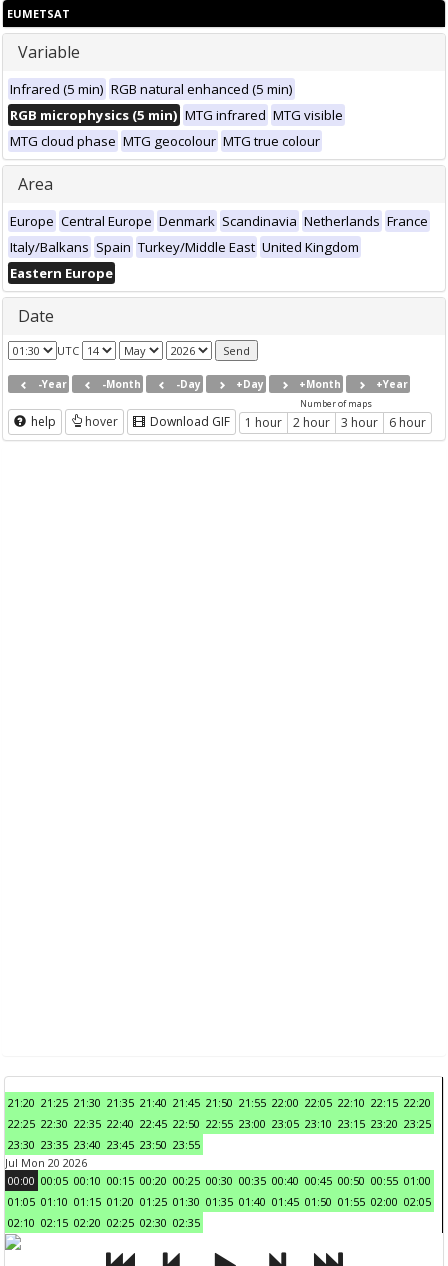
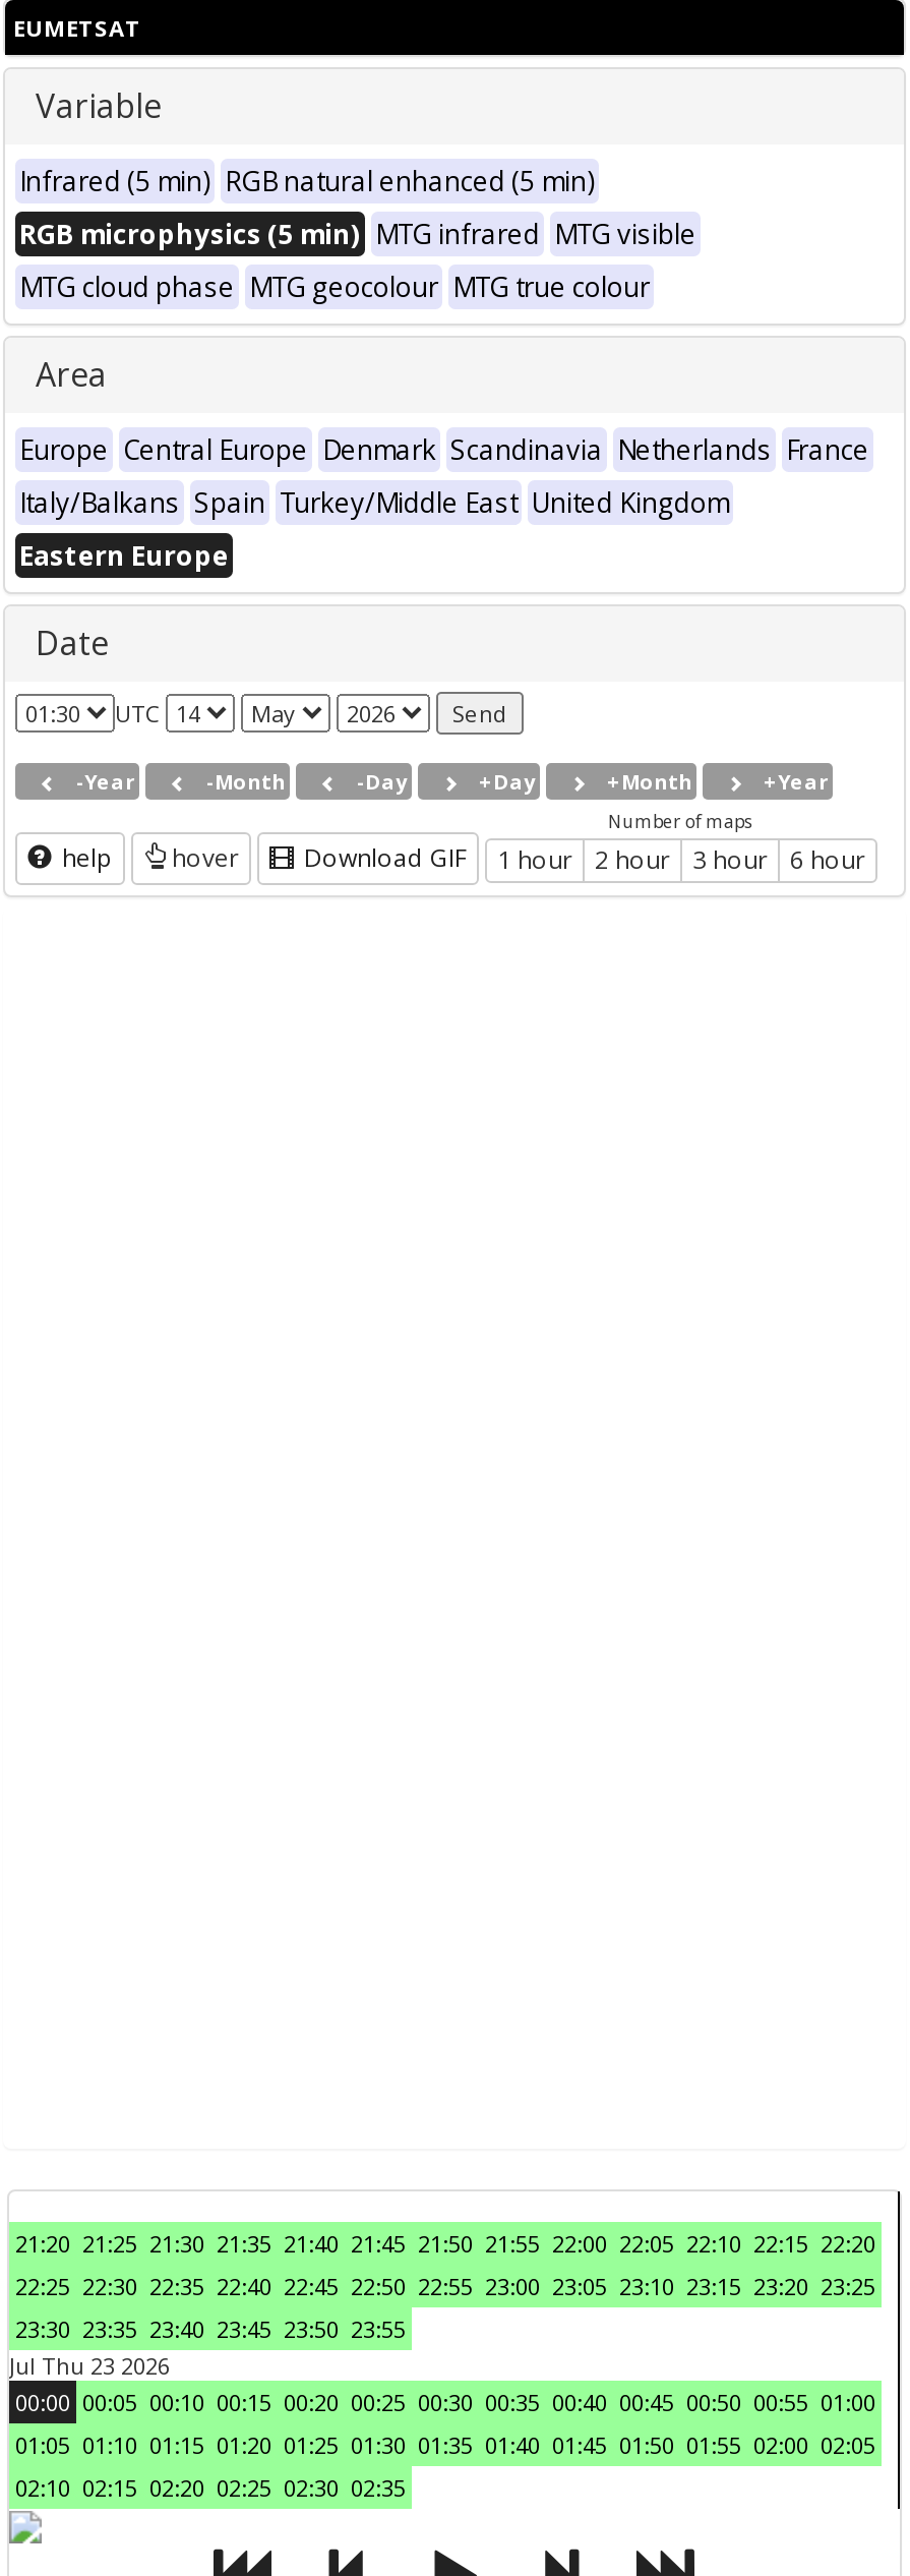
[5,1155,87,1170] Jul Mon 20 2026 -> [9,2351,170,2381] Jul Thu 23 2026

